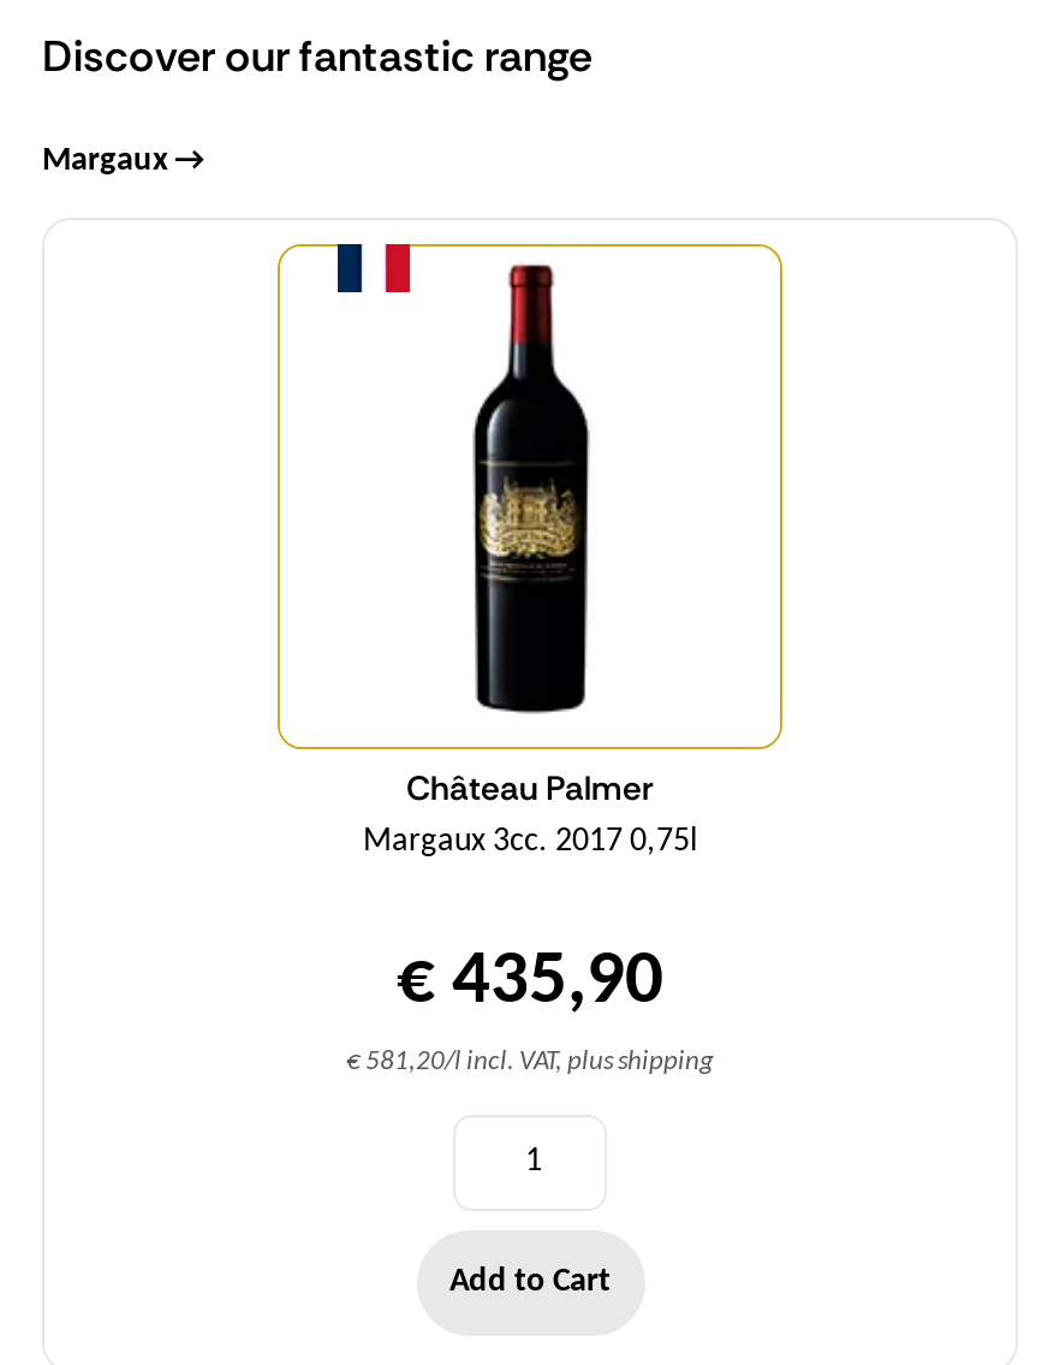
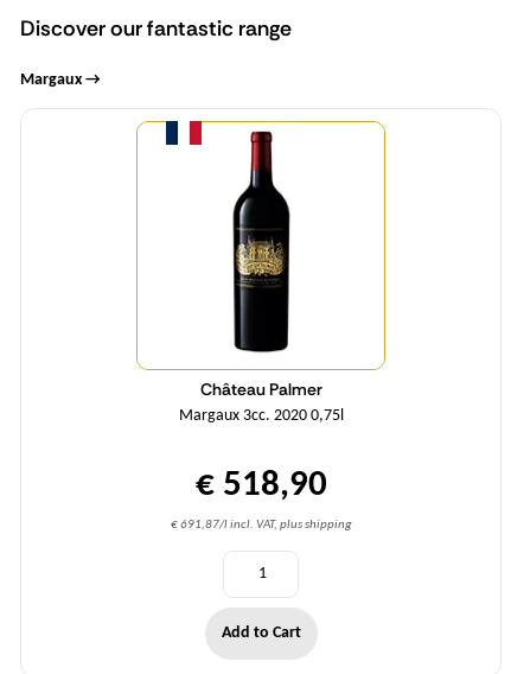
[363,825,697,861] Margaux 3cc. 2017 0,75l -> [178,408,343,425] Margaux 3cc. 2020 0,75l
[397,944,663,1021] € 435,90 -> [195,466,327,504] € 518,90
[346,1048,714,1077] € 581,20/l incl. VAT, plus shipping -> [170,518,352,532] € 691,87/l incl. VAT, plus shipping

